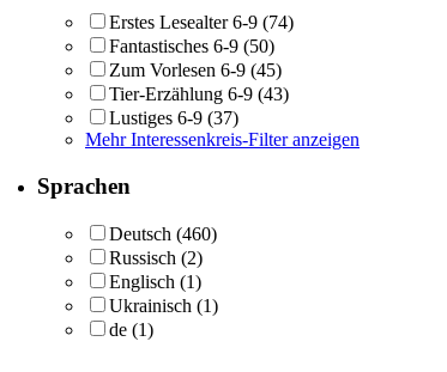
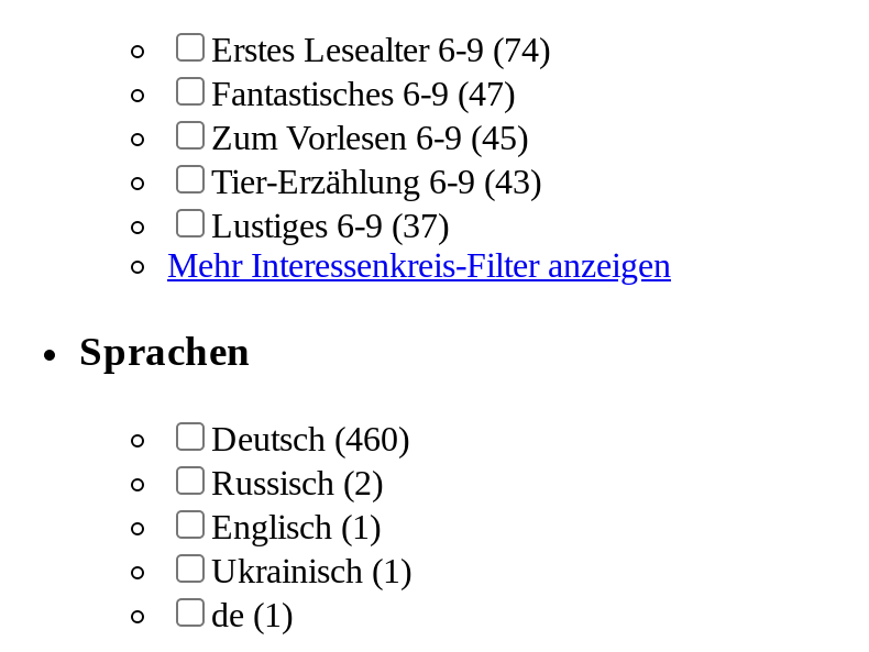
[109,36,274,56] Fantastisches 6-9 (50) -> [211,75,515,112] Fantastisches 6-9 (47)

